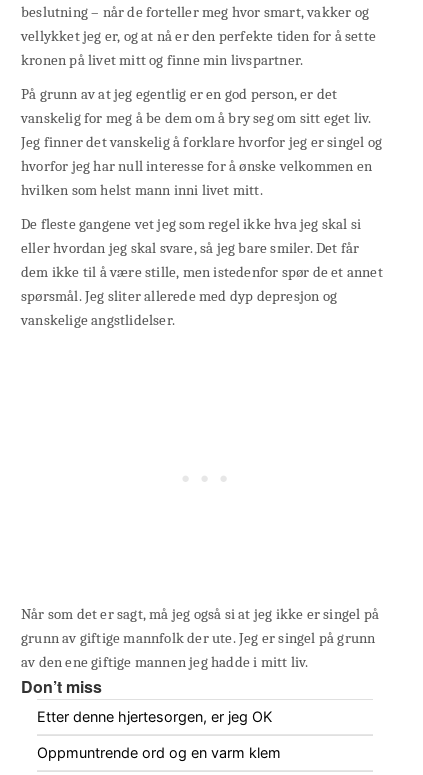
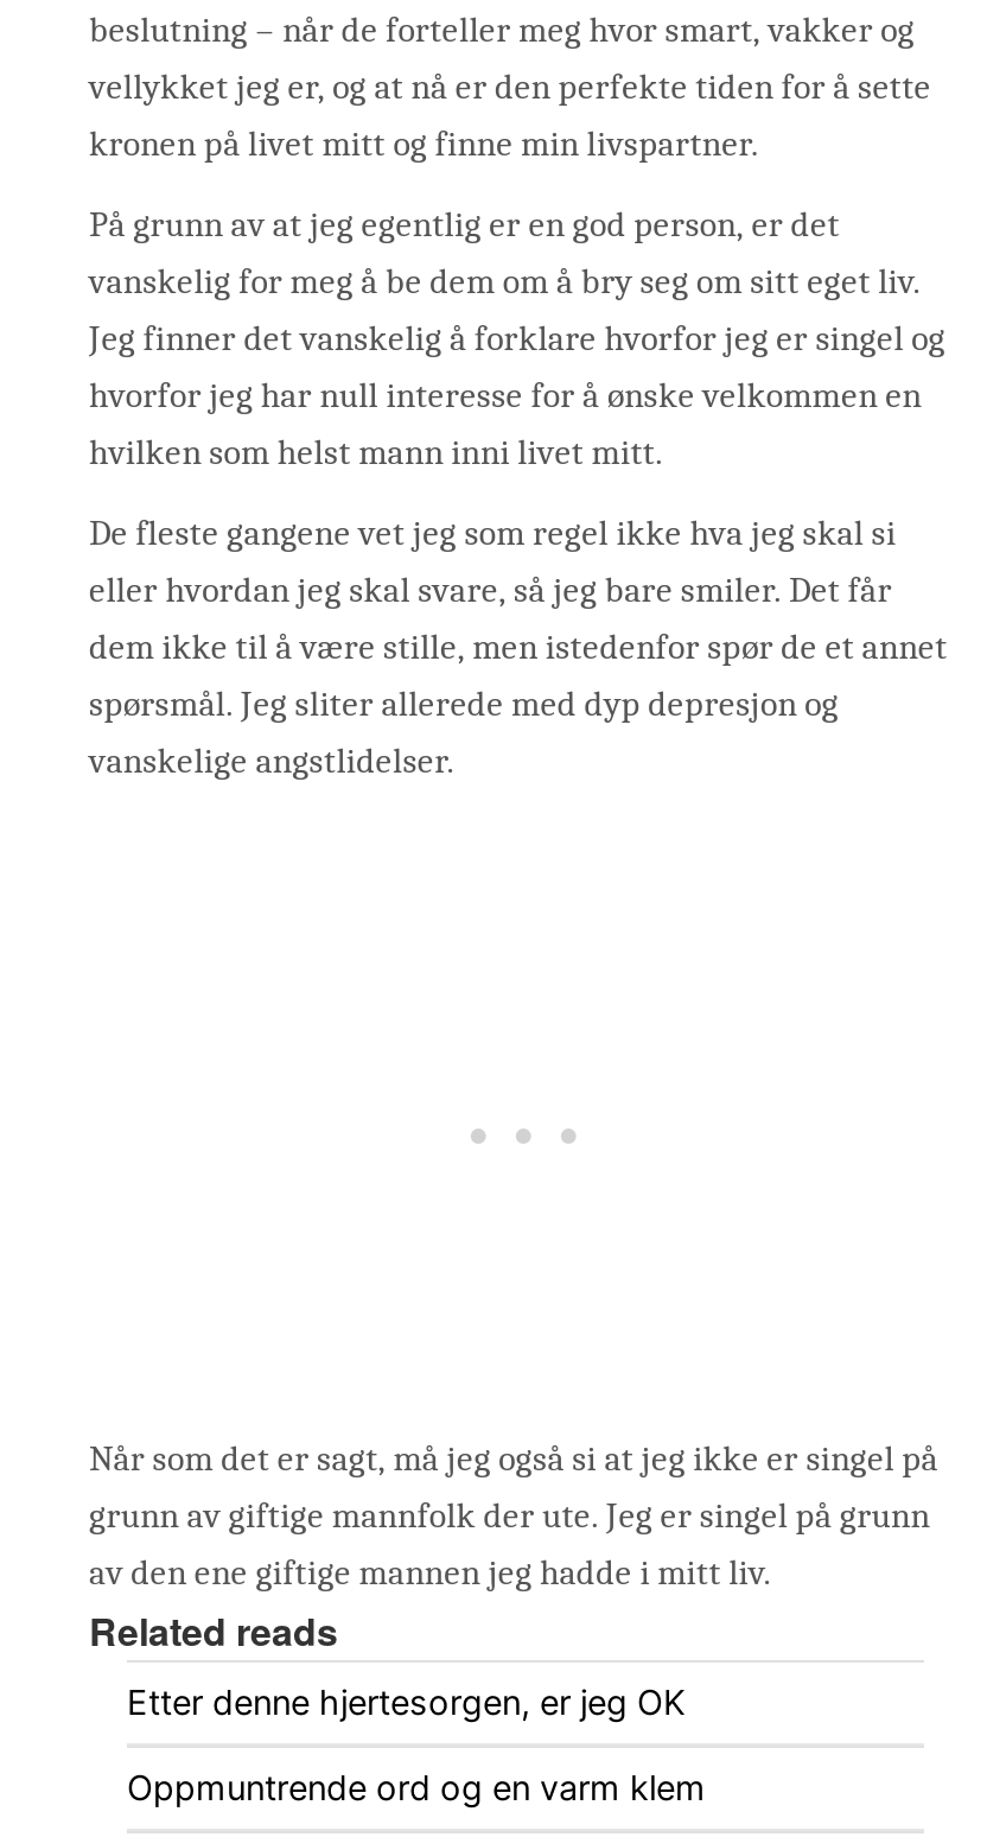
[21,675,102,698] Don’t miss -> [89,1603,338,1658] Related reads

